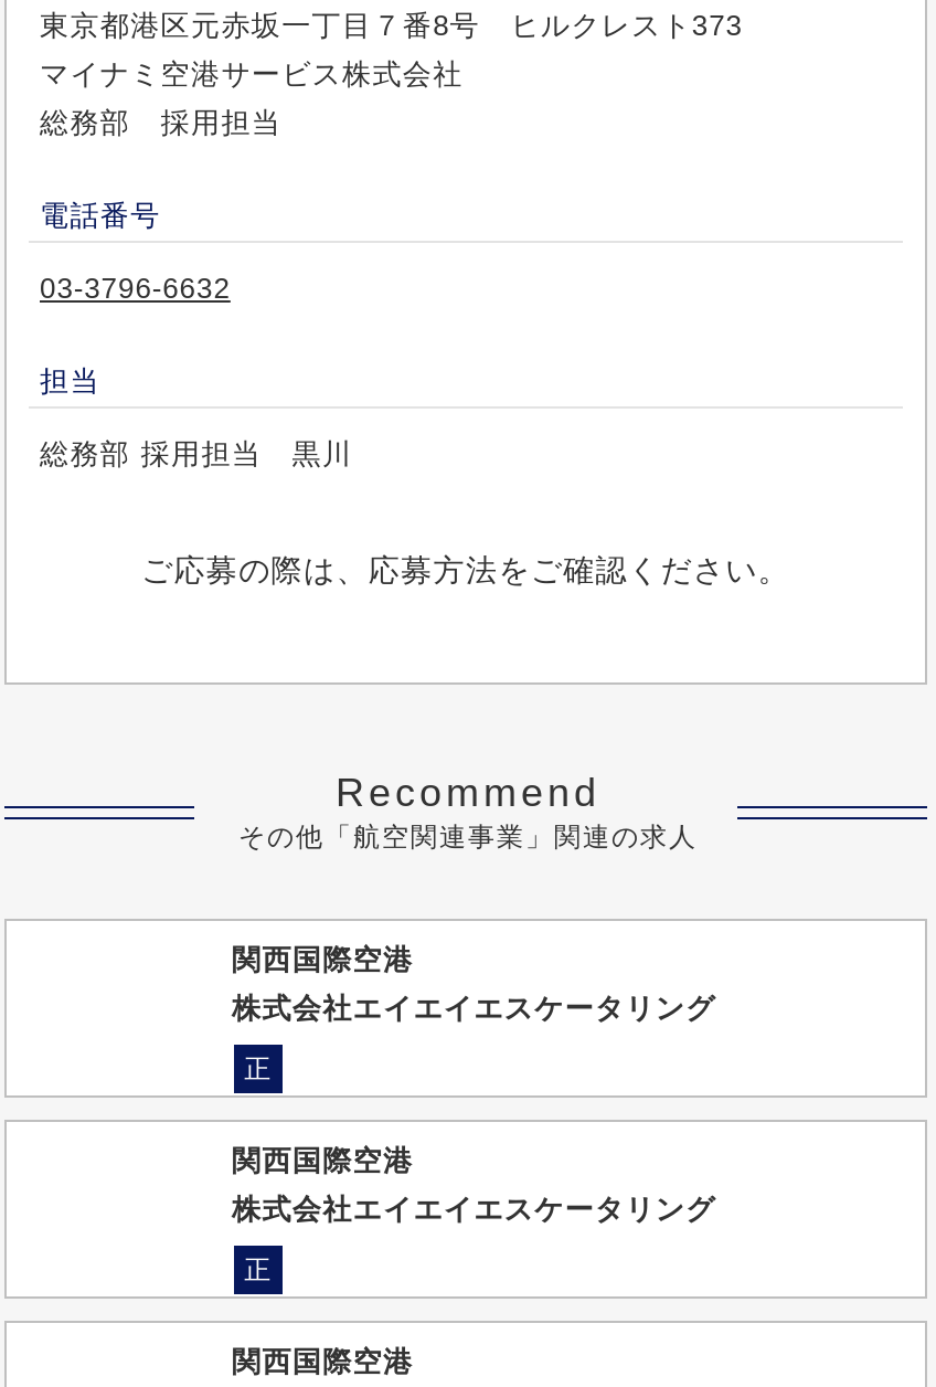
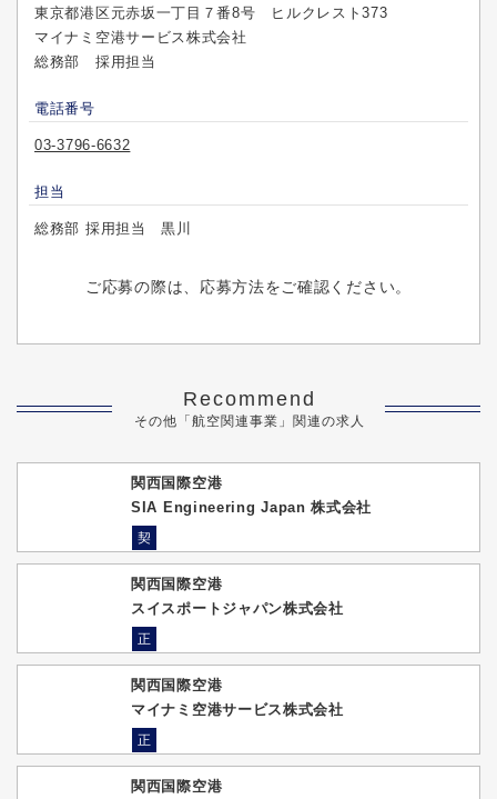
[232,992,716,1025] 株式会社エイエイエスケータリング -> [131,499,372,617] SIA Engineering Japan 株式会社 | 契 | 関西国際空港 | スイスポートジャパン株式会社
[232,1193,716,1226] 株式会社エイエイエスケータリング -> [131,701,344,718] マイナミ空港サービス株式会社

